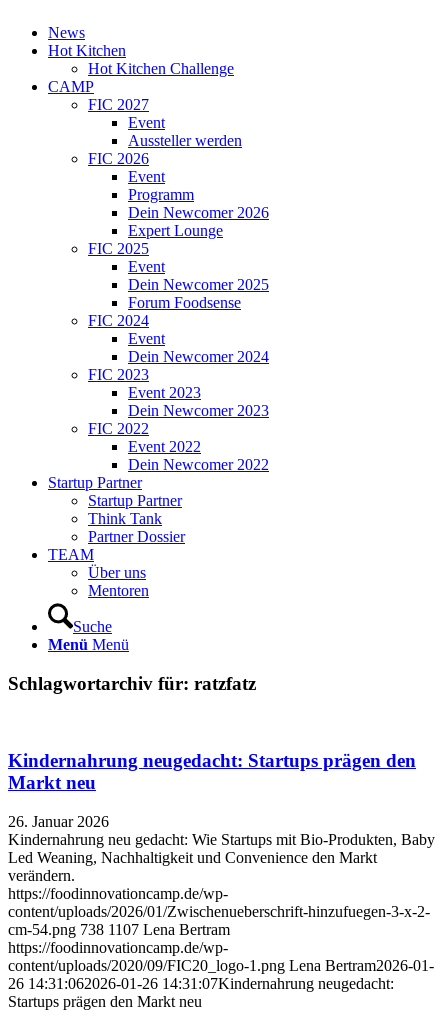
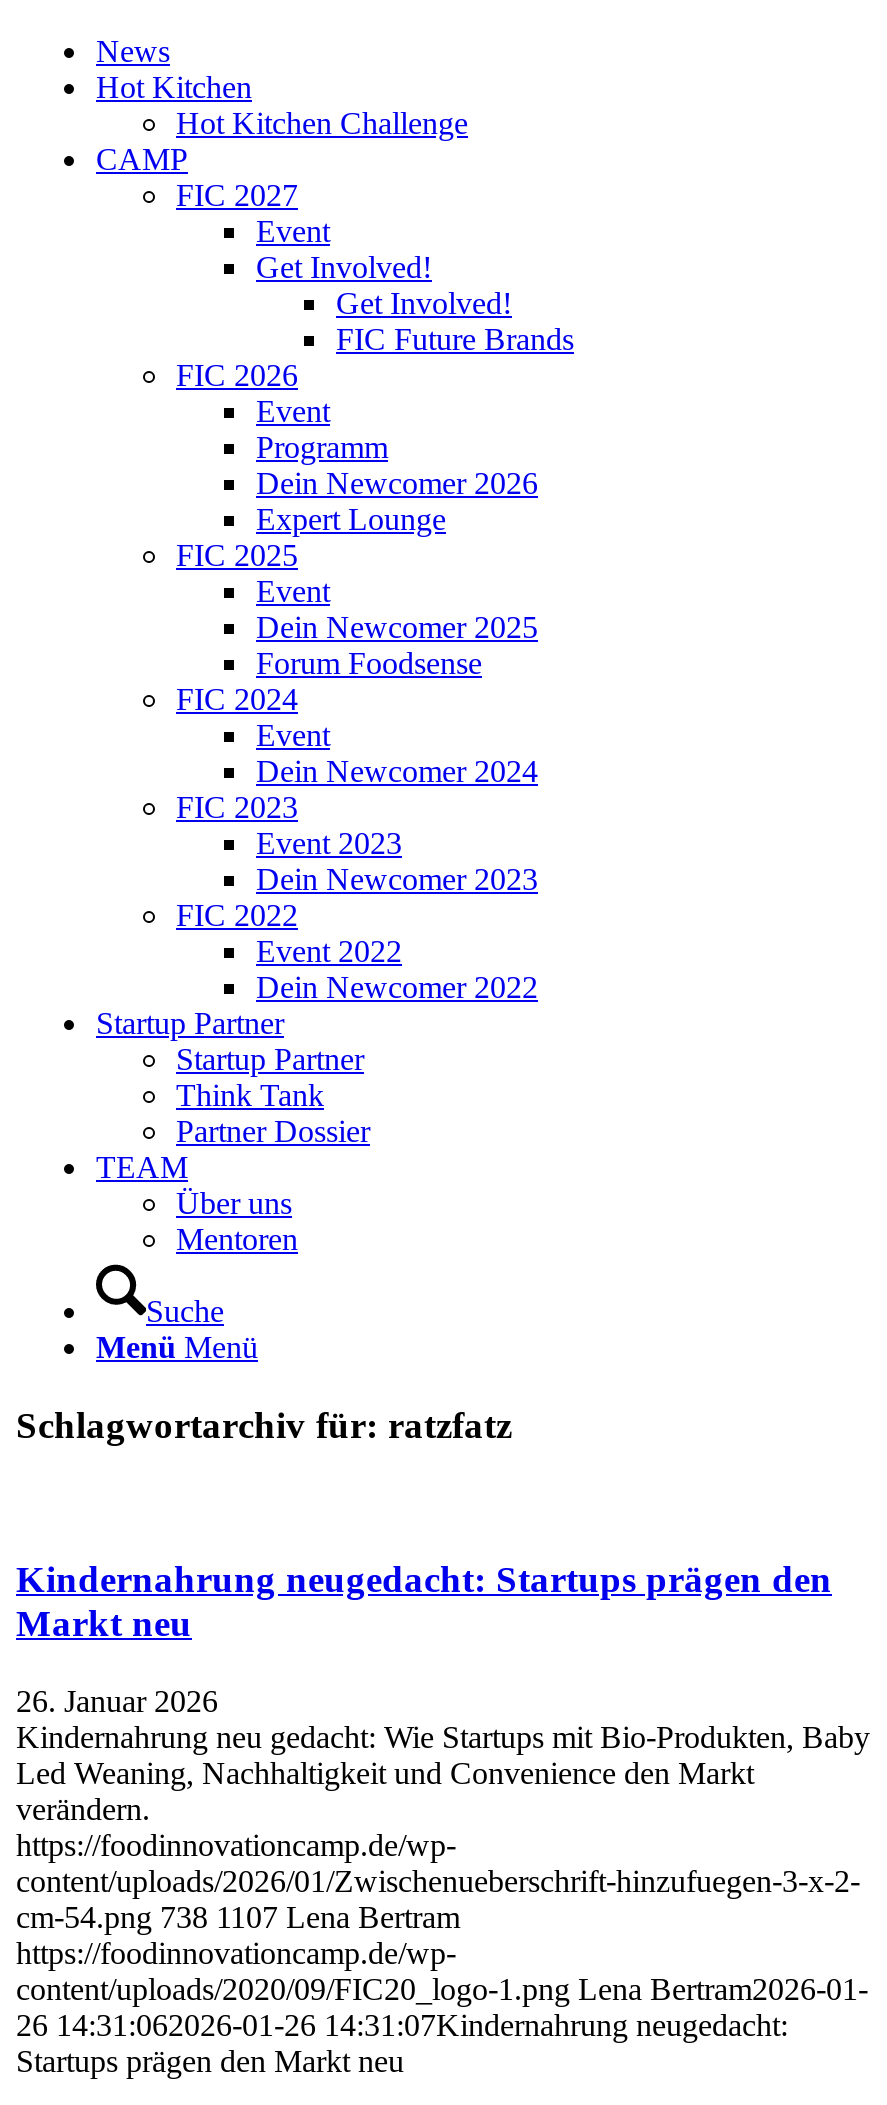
[128,132,242,149] Aussteller werden -> [256,250,574,356] Get Involved! | Get Involved! | FIC Future Brands

